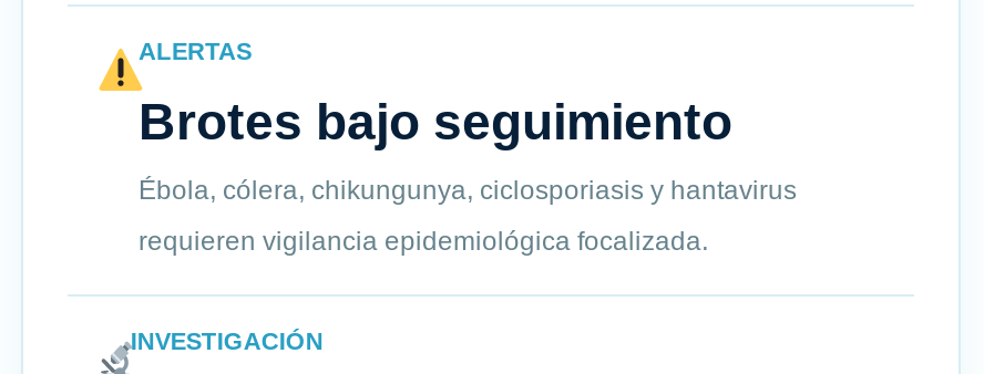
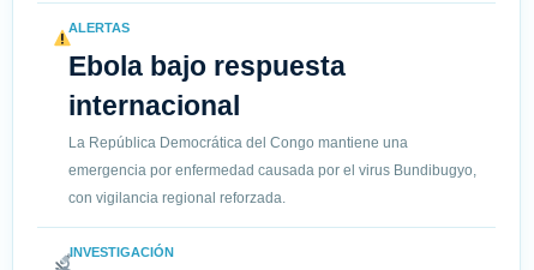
[139,93,797,257] Brotes bajo seguimiento | Ébola, cólera, chikungunya, ciclosporiasis y hantavirus | requieren vigilancia epidemiológica focalizada. -> [68,50,476,206] Ebola bajo respuesta | internacional | La República Democrática del Congo mantiene una | emergencia por enfermedad causada por el virus Bundibugyo, | con vigilancia regional reforzada.

